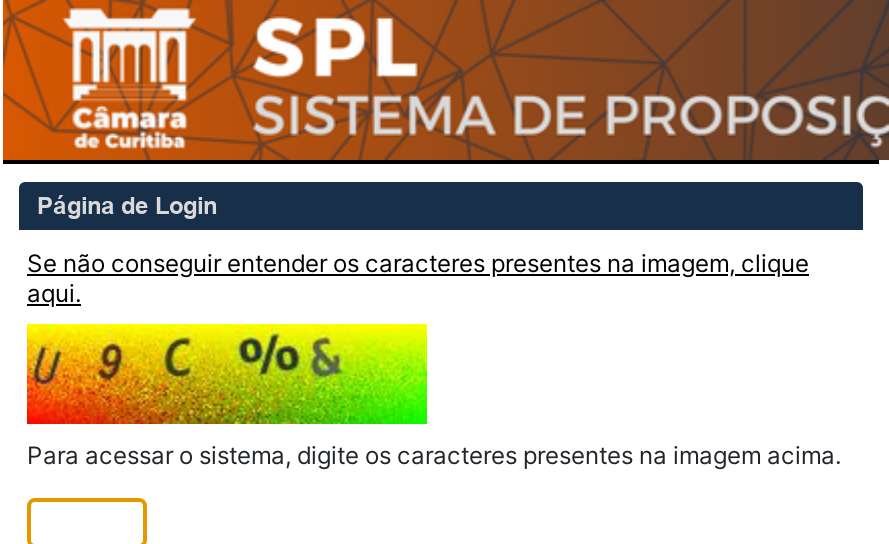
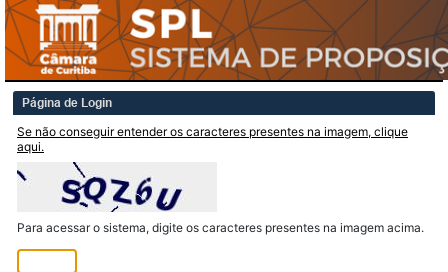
[25,322,429,426] [image] -> [16,161,217,213] [image]

